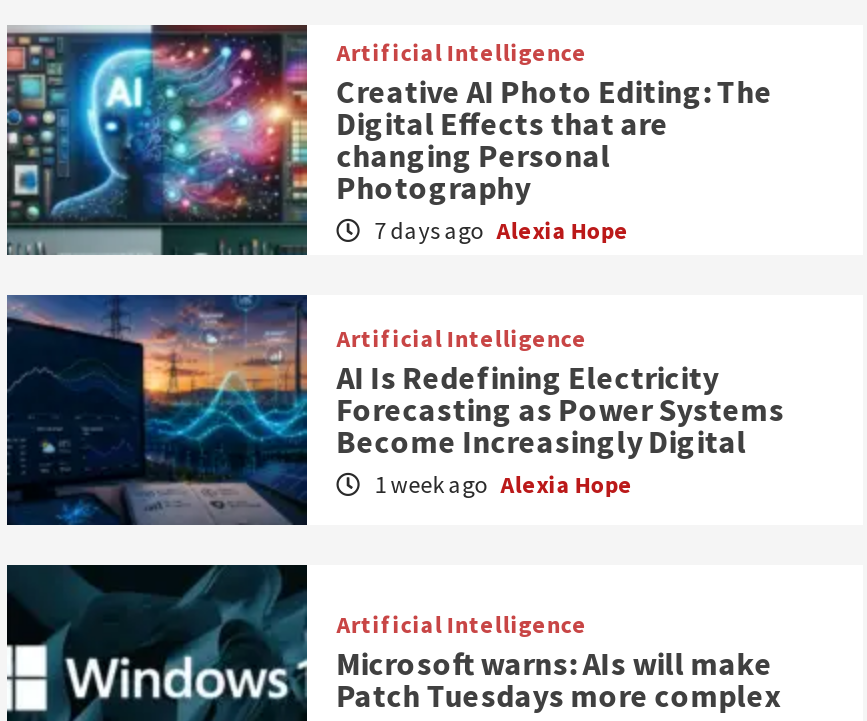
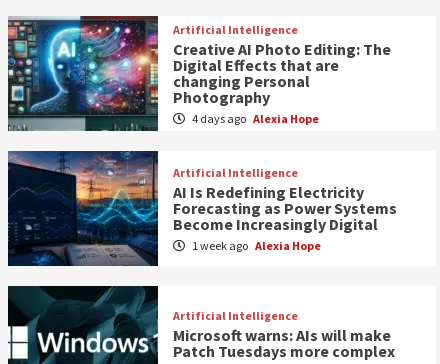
[371,215,629,245] 7 days ago Alexia Hope -> [190,111,319,126] 4 days ago Alexia Hope

